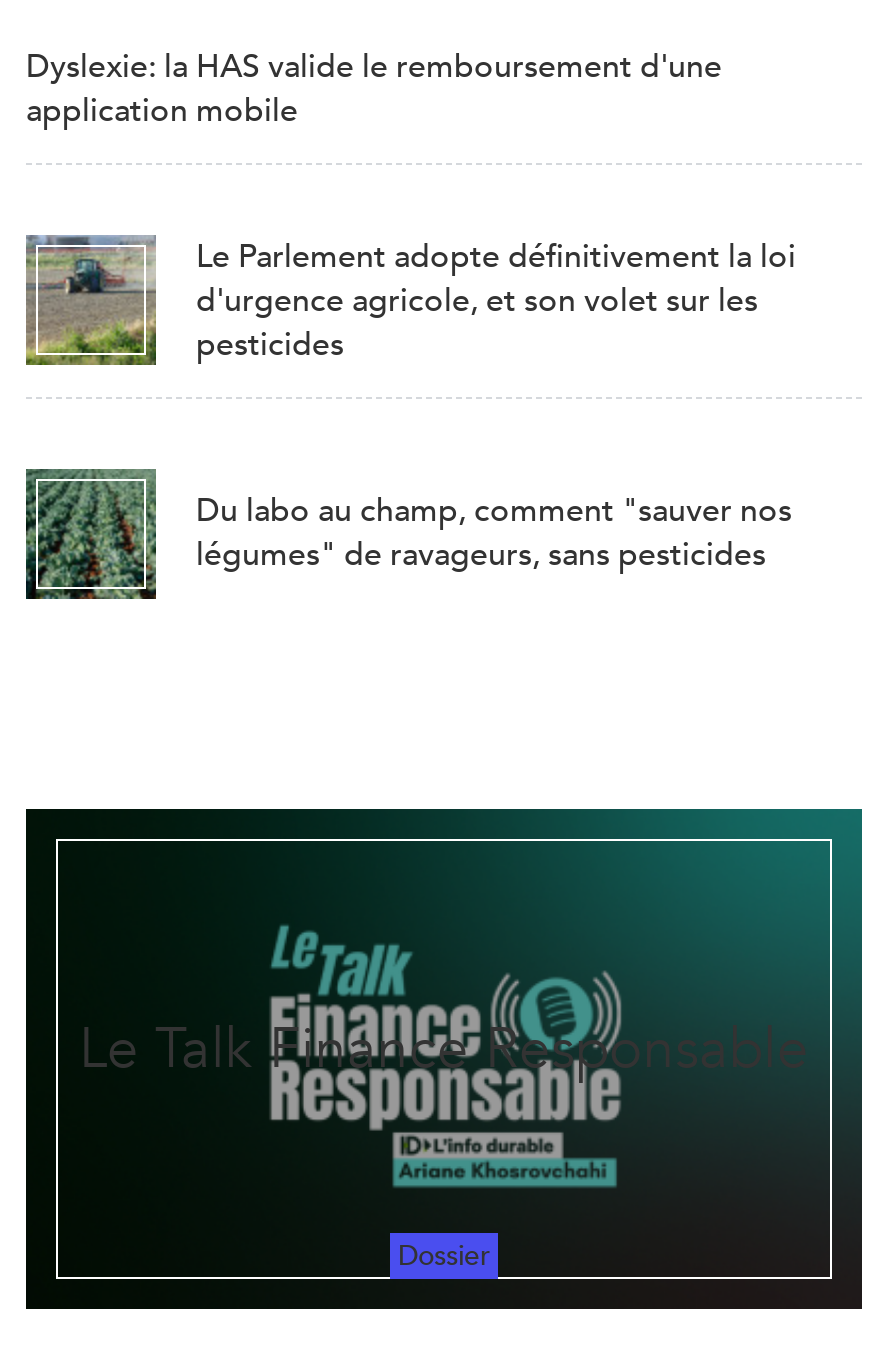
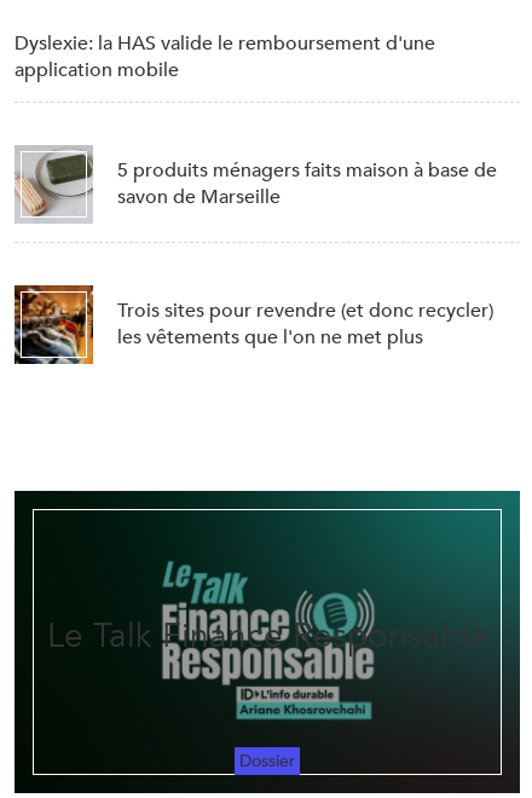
[26,235,796,365] [image] | Le Parlement adopte définitivement la loi | d'urgence agricole, et son volet sur les | pesticides -> [15,146,497,221] [image] | 5 produits ménagers faits maison à base de | savon de Marseille
[24,469,792,601] [image] | Du labo au champ, comment "sauver nos | légumes" de ravageurs, sans pesticides -> [13,285,493,365] [image] | Trois sites pour revendre (et donc recycler) | les vêtements que l'on ne met plus

